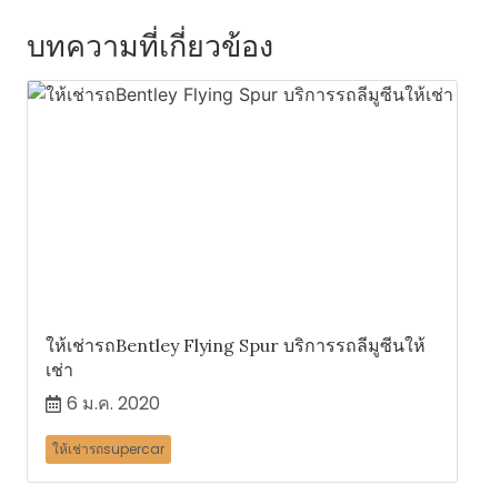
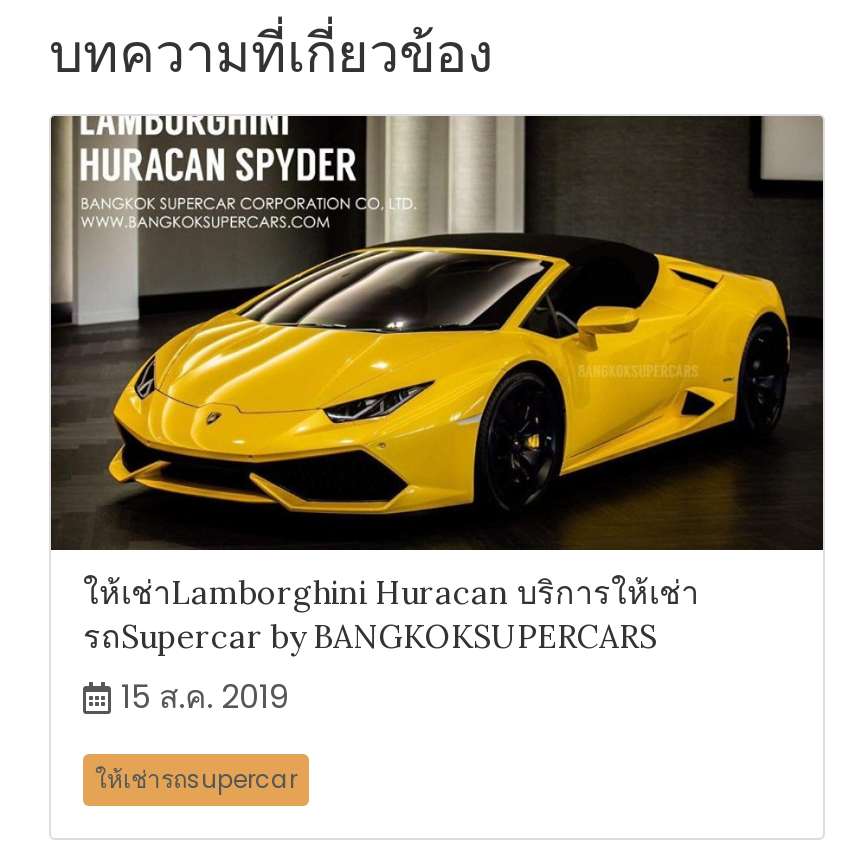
none -> [49,114,825,552] [image]
[46,334,426,416] ให้เช่ารถBentley Flying Spur บริการรถลีมูซีนให้ | เช่า | 6 ม.ค. 2020 -> [83,572,699,720] ให้เช่าLamborghini Huracan บริการให้เช่า | รถSupercar by BANGKOKSUPERCARS | 15 ส.ค. 2019

